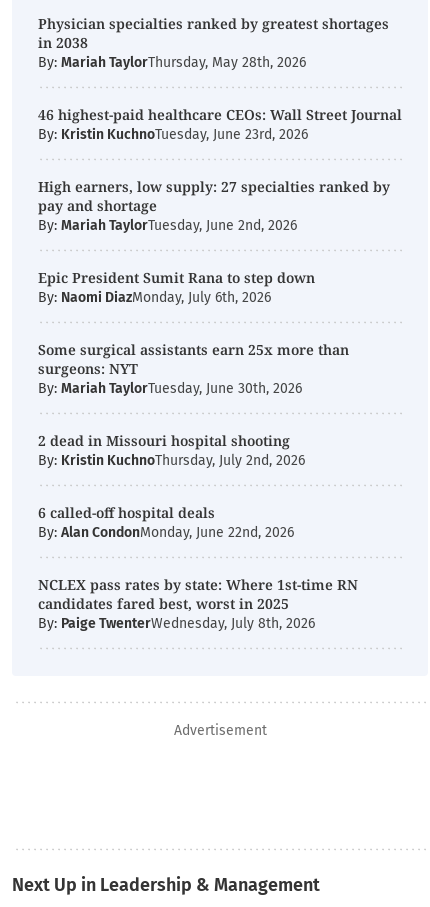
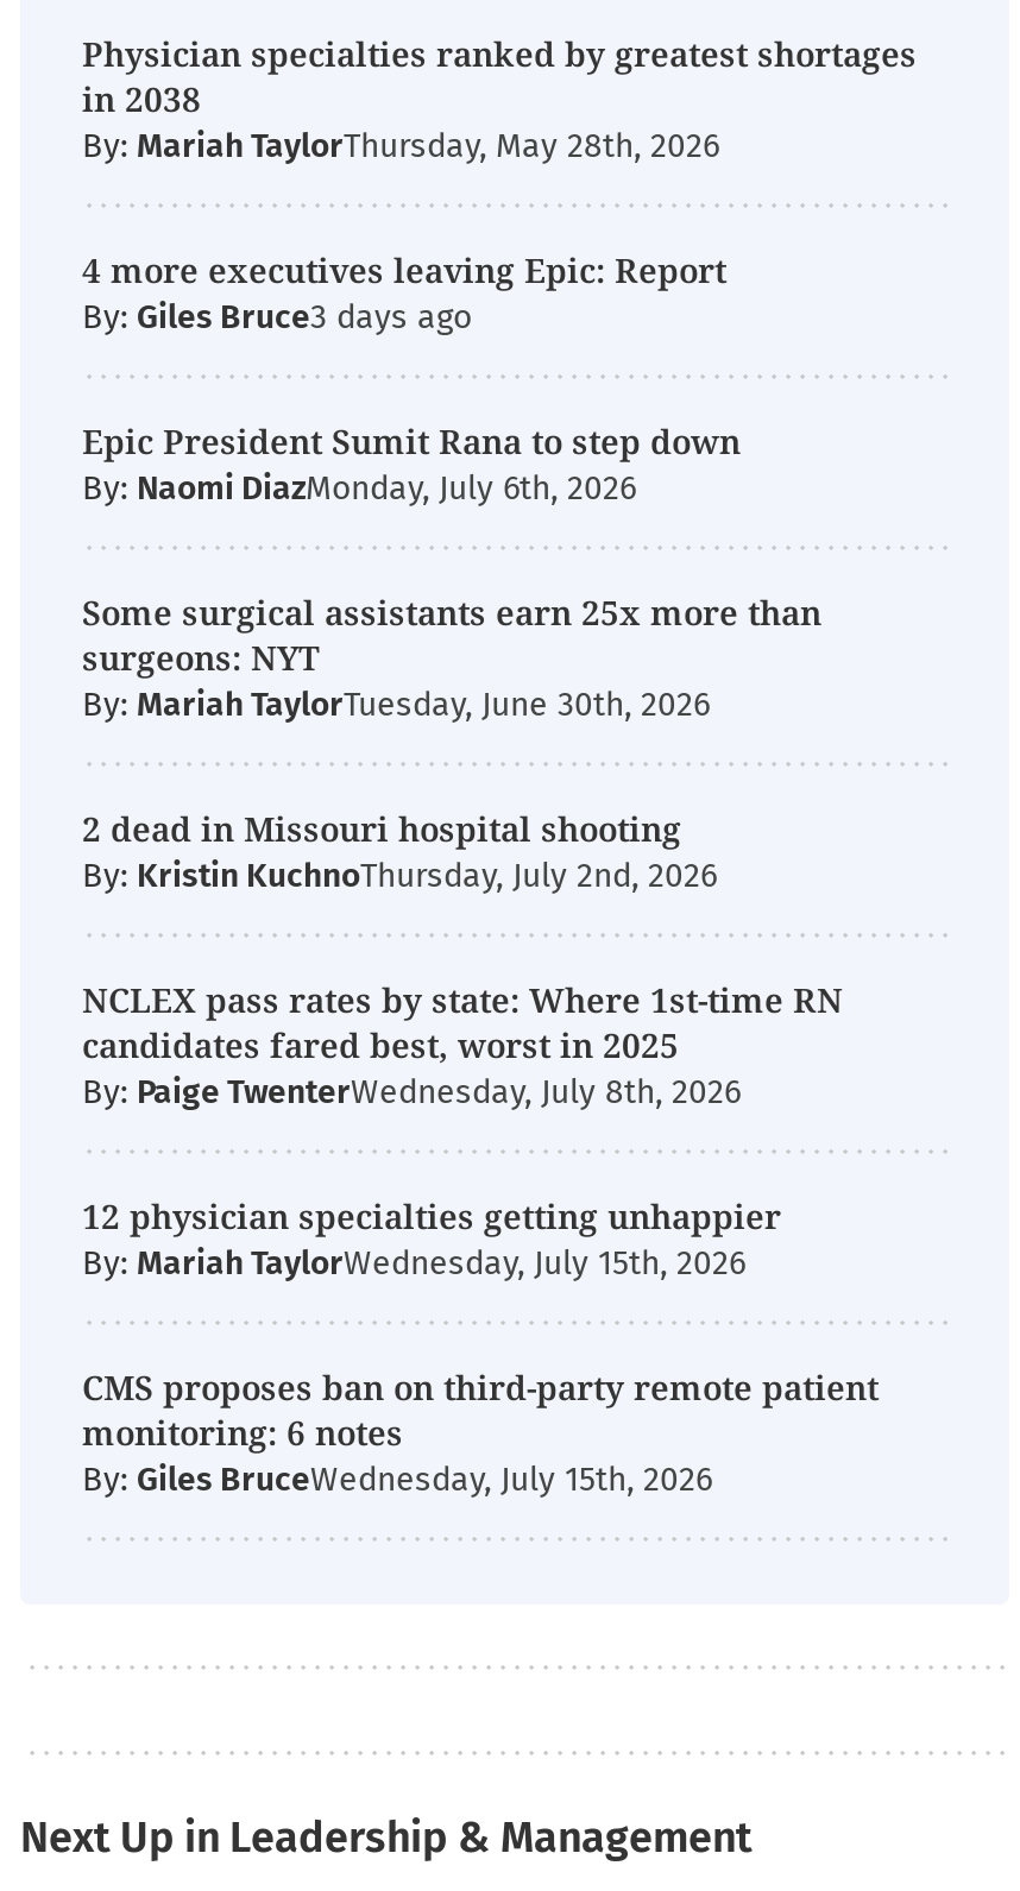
[38,105,402,234] 46 highest-paid healthcare CEOs: Wall Street Journal | By: Kristin KuchnoTuesday, June 23rd, 2026 | High earners, low supply: 27 specialties ranked by | pay and shortage | By: Mariah TaylorTuesday, June 2nd, 2026 -> [82,247,726,338] 4 more executives leaving Epic: Report | By: Giles Bruce
[38,503,294,541] 6 called-off hospital deals | By: Alan CondonMonday, June 22nd, 2026 -> none
moved [38,575,358,632] -> [82,977,843,1112]: NCLEX pass rates by state: Where 1st-time RN | candidates fared best, worst in 2025 | By: Paige TwenterWednesday, July 8th, 2026
[173,722,266,739] Advertisement -> [82,1193,879,1500] 12 physician specialties getting unhappier | By: Mariah TaylorWednesday, July 15th, 2026 | CMS proposes ban on third-party remote patient | monitoring: 6 notes | By: Giles BruceWednesday, July 15th, 2026

